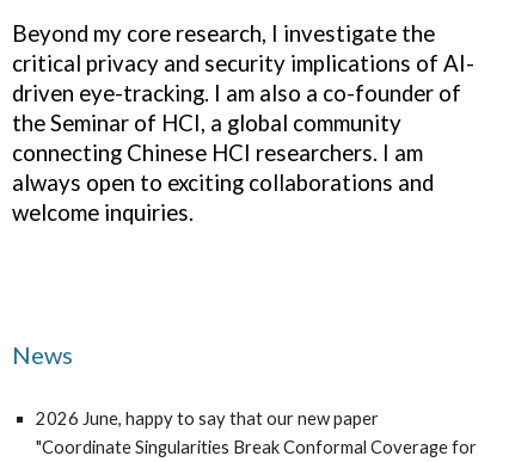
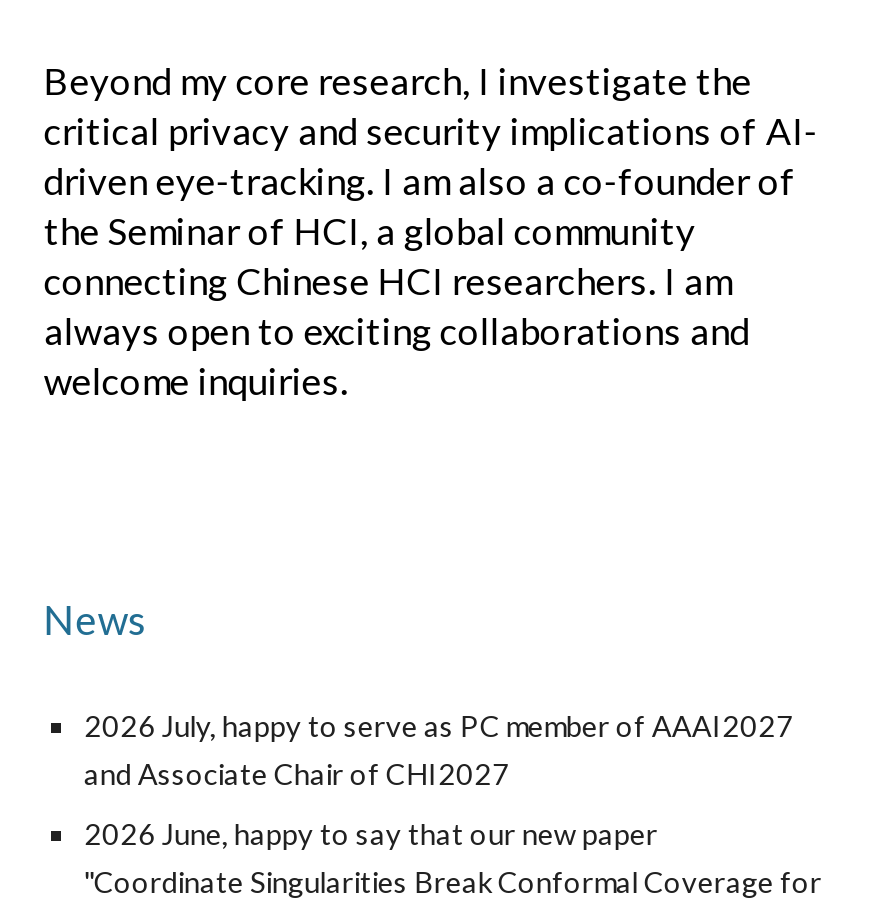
none -> [84,709,794,791] 2026 July, happy to serve as PC member of AAAI2027 | and Associate Chair of CHI2027

